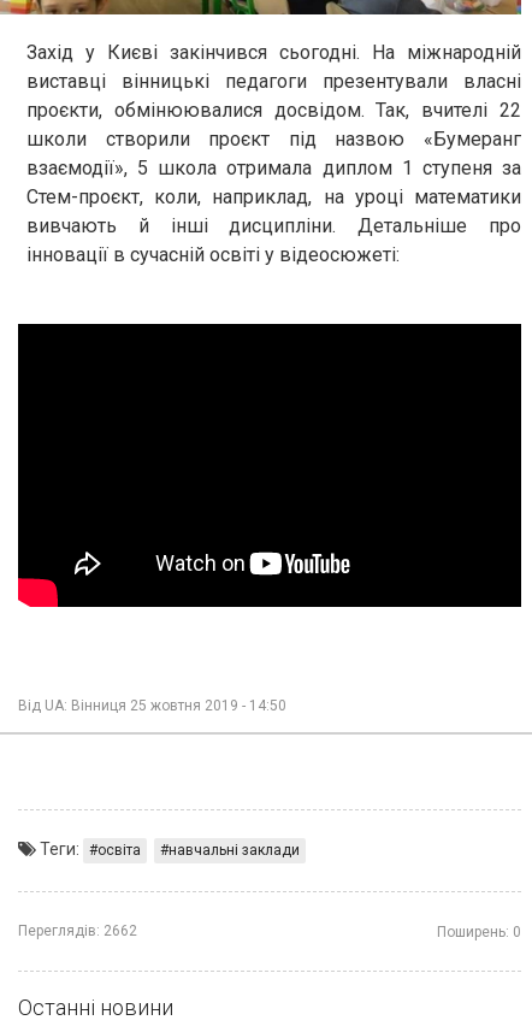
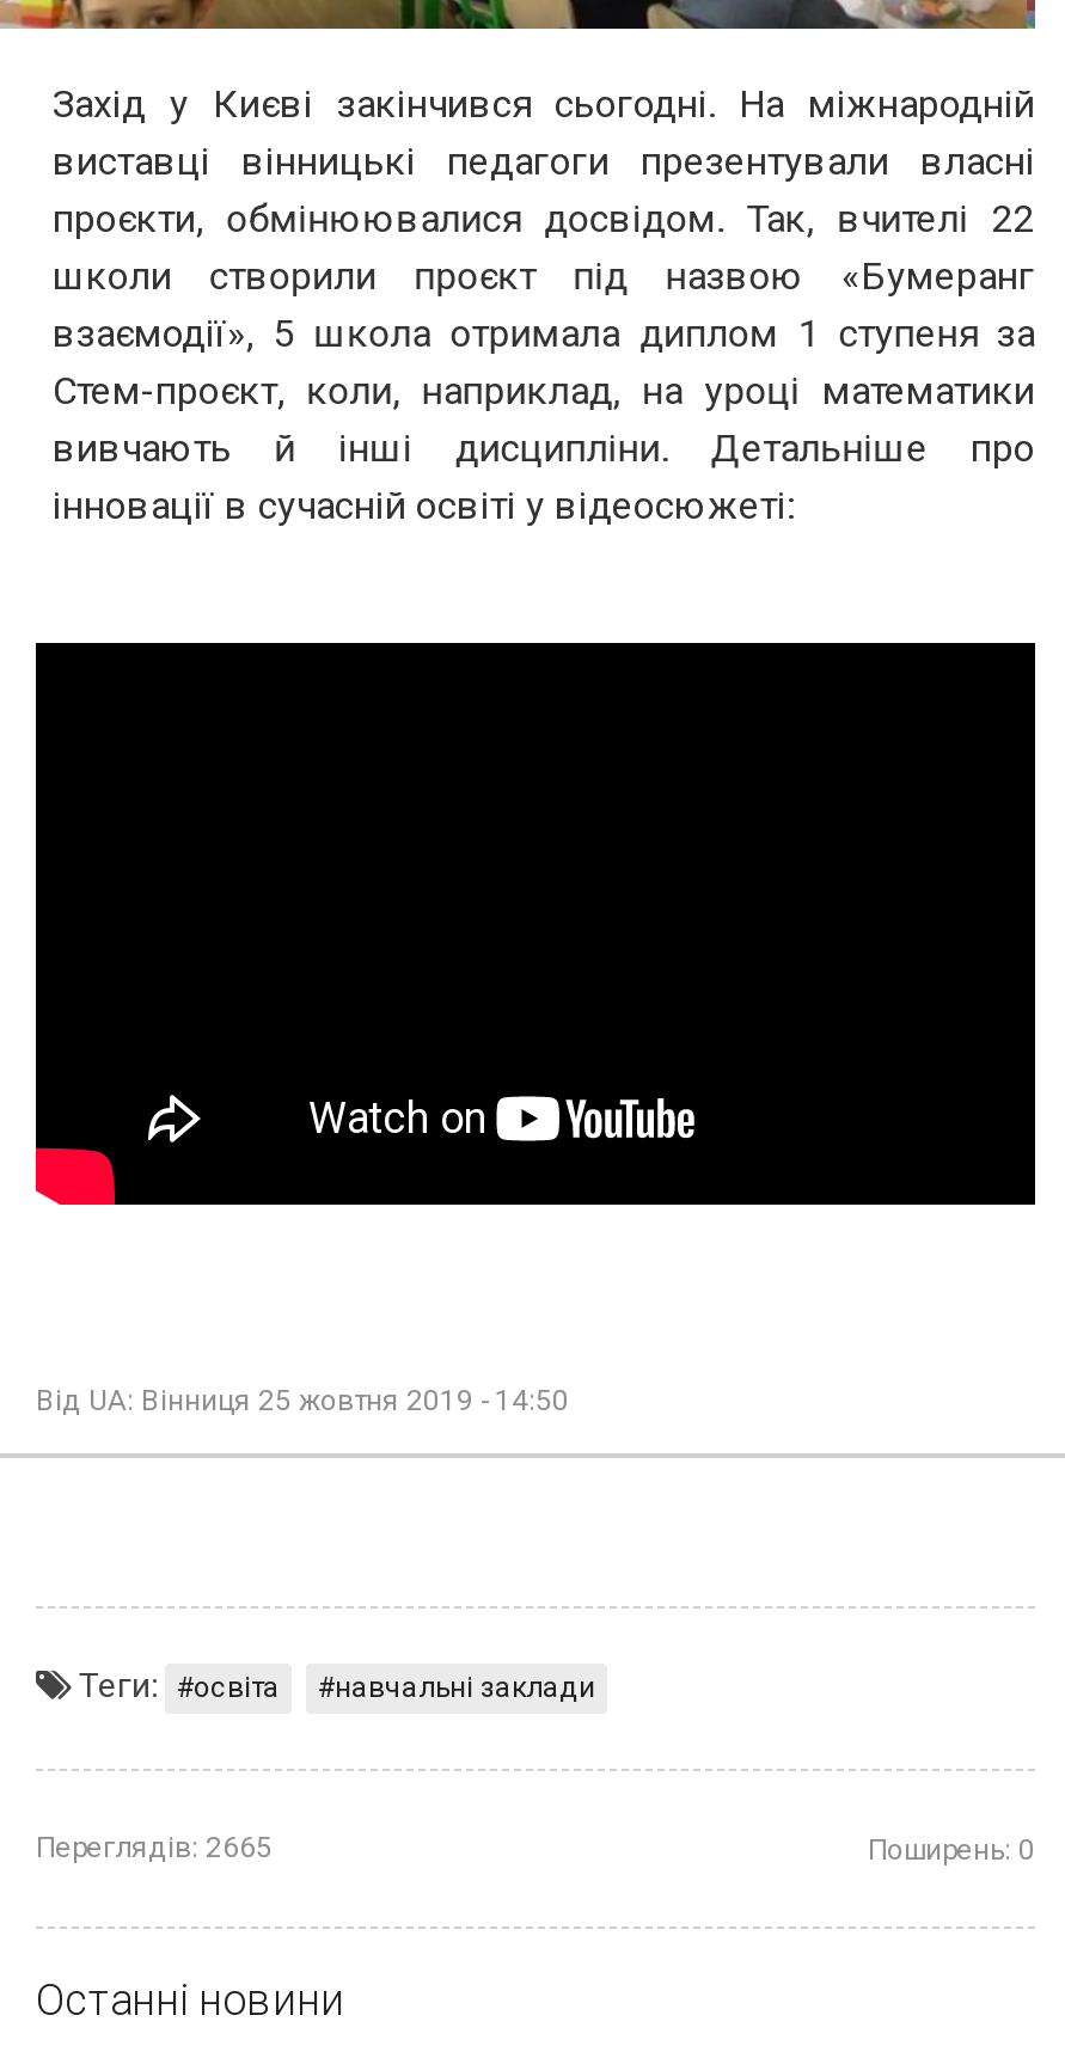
[18,922,137,939] Переглядів: 2662 -> [36,1831,273,1864] Переглядів: 2665

